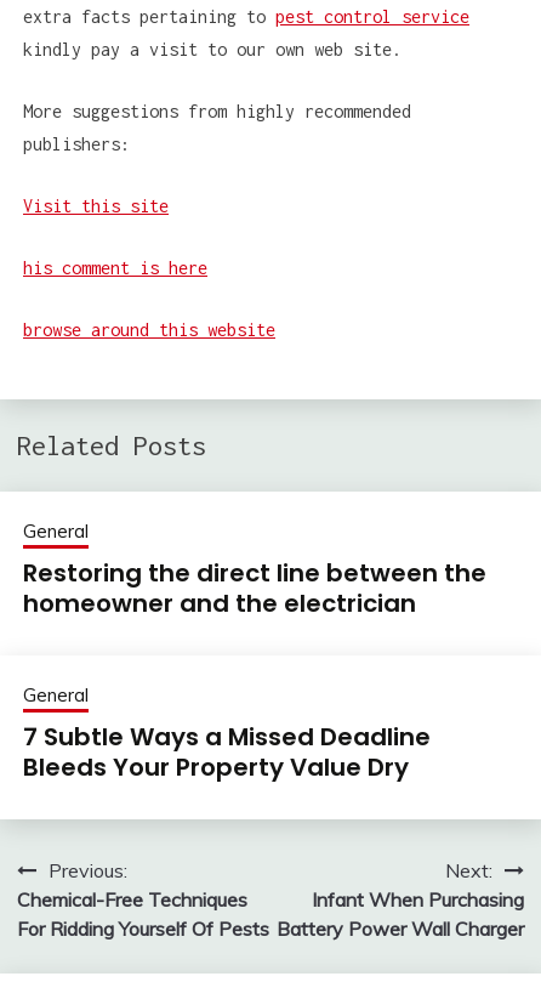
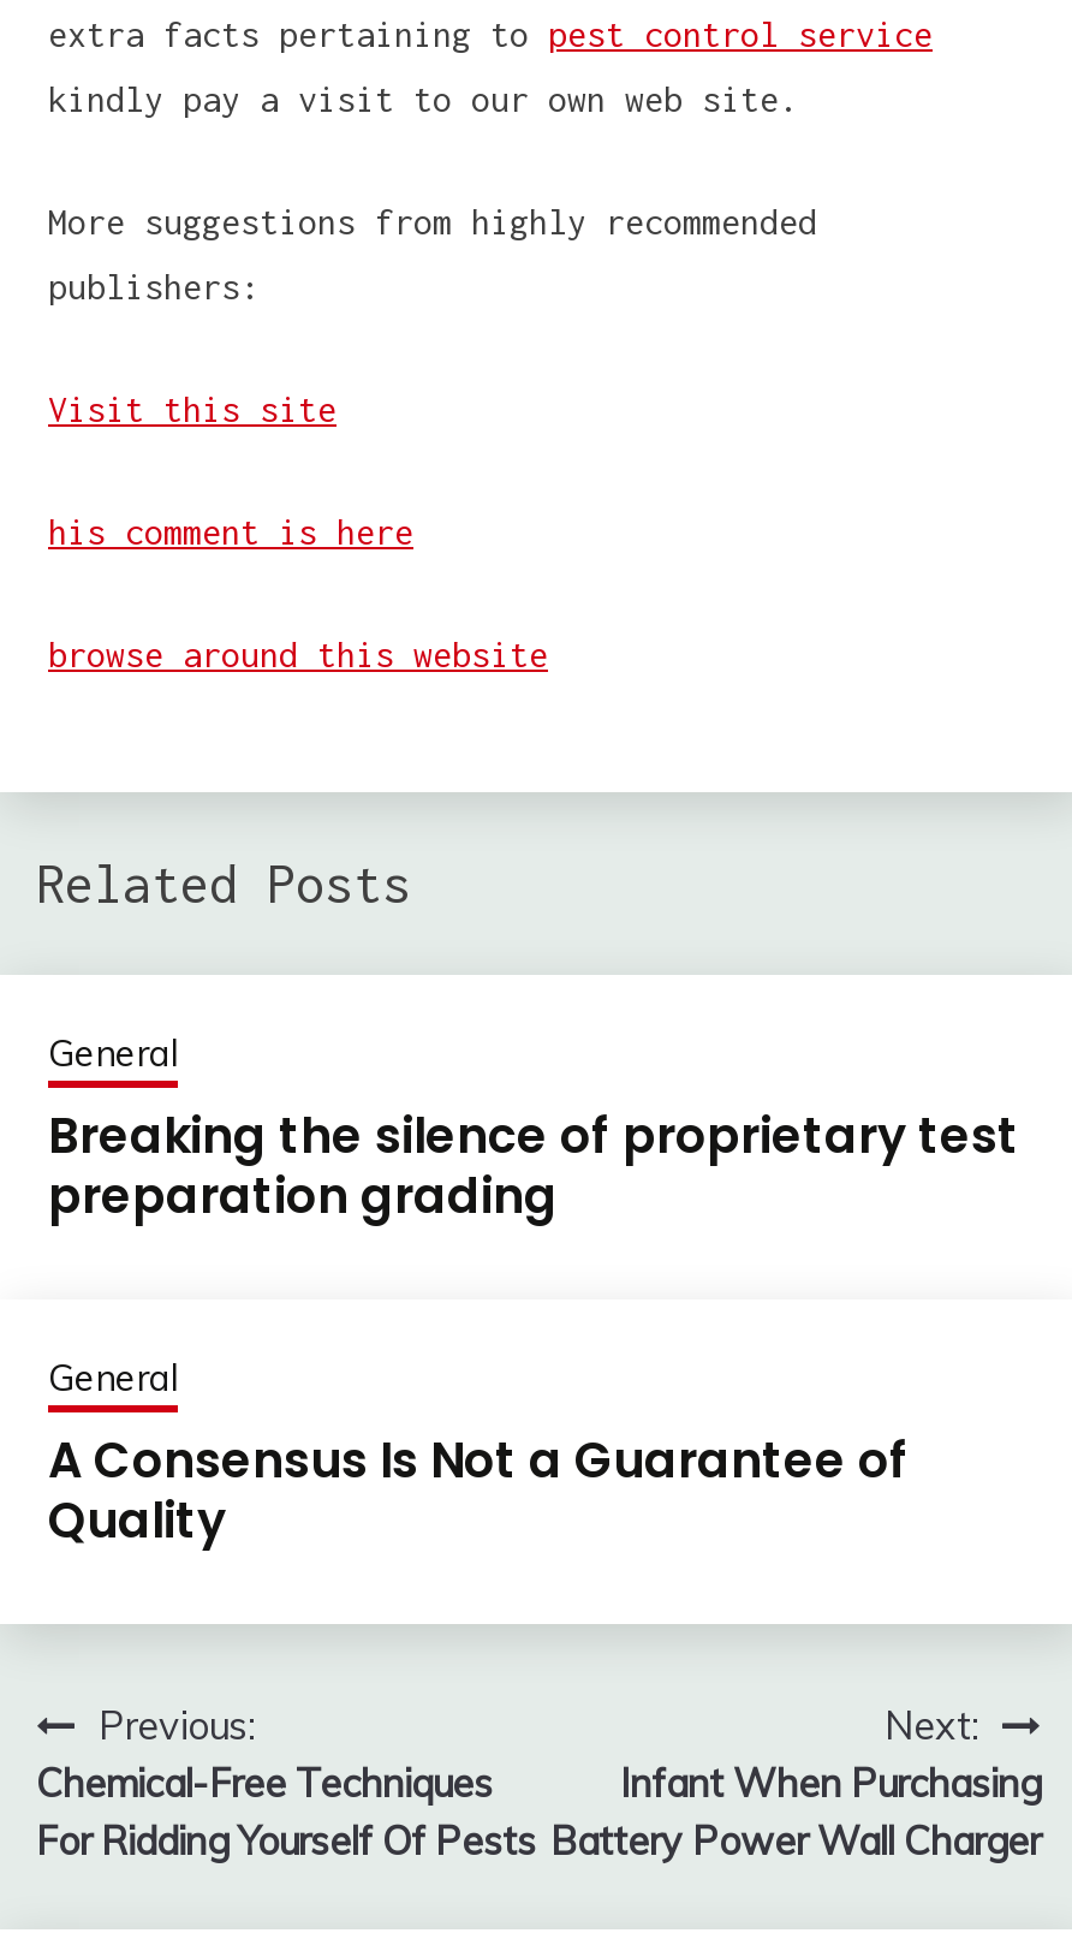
[23,556,486,621] Restoring the direct line between the | homeowner and the electrician -> [48,1102,1019,1229] Breaking the silence of proprietary test | preparation grading
[23,720,431,785] 7 Subtle Ways a Missed Deadline | Bleeds Your Property Value Dry -> [48,1426,909,1554] A Consensus Is Not a Guarantee of | Quality

